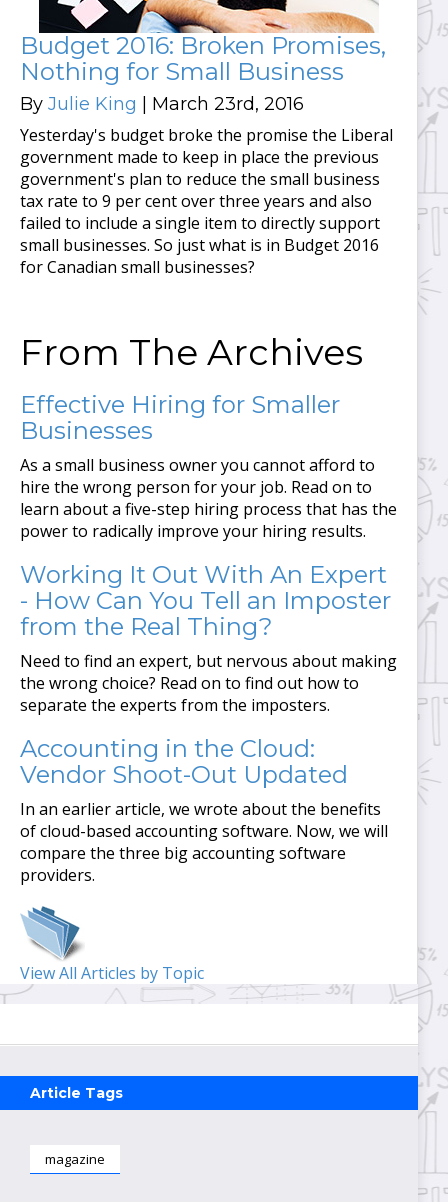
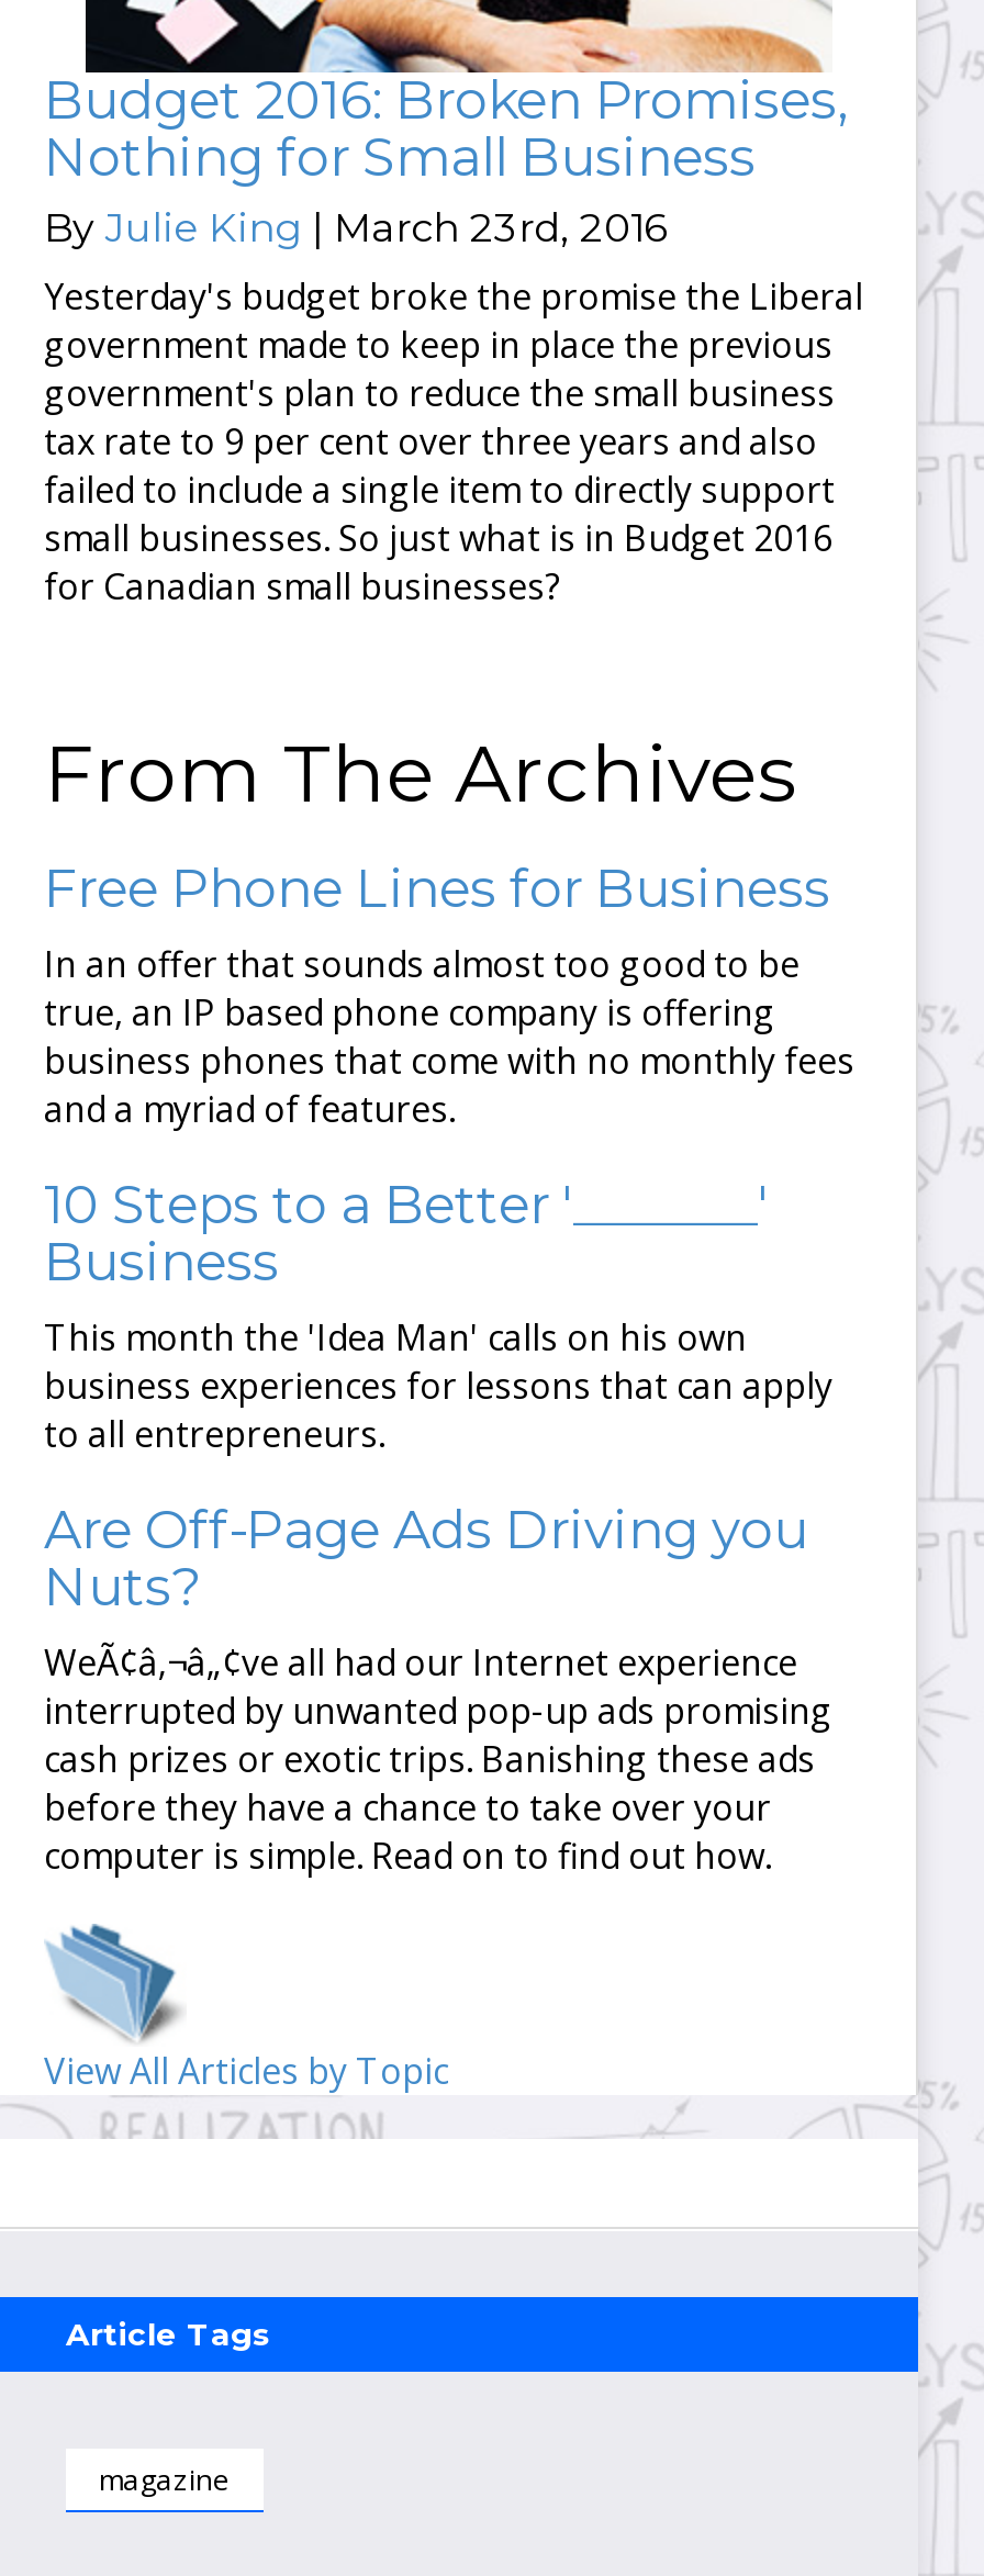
[20,390,397,542] Effective Hiring for Smaller | Businesses | As a small business owner you cannot afford to | hire the wrong person for your job. Read on to | learn about a five-step hiring process that has the | power to radically improve your hiring results. -> [44,856,854,1133] Free Phone Lines for Business | In an offer that sounds almost too good to be | true, an IP based phone company is offering | business phones that come with no monthly fees | and a myriad of features.
[20,560,397,716] Working It Out With An Expert | - How Can You Tell an Imposter | from the Real Thing? | Need to find an expert, but nervous about making | the wrong choice? Read on to find out how to | separate the experts from the imposters. -> [44,1173,832,1458] 10 Steps to a Better '_______' | Business | This month the 'Idea Man' calls on his own | business experiences for lessons that can apply | to all entrepreneurs.
[20,734,388,886] Accounting in the Cloud: | Vendor Shoot-Out Updated | In an earlier article, we wrote about the benefits | of cloud-based accounting software. Now, we will | compare the three big accounting software | providers. -> [44,1498,832,1880] Are Off-Page Ads Driving you | Nuts? | WeÃ¢â‚¬â„¢ve all had our Internet experience | interrupted by unwanted pop-up ads promising | cash prizes or exotic trips. Banishing these ads | before they have a chance to take over your | computer is simple. Read on to find out how.

